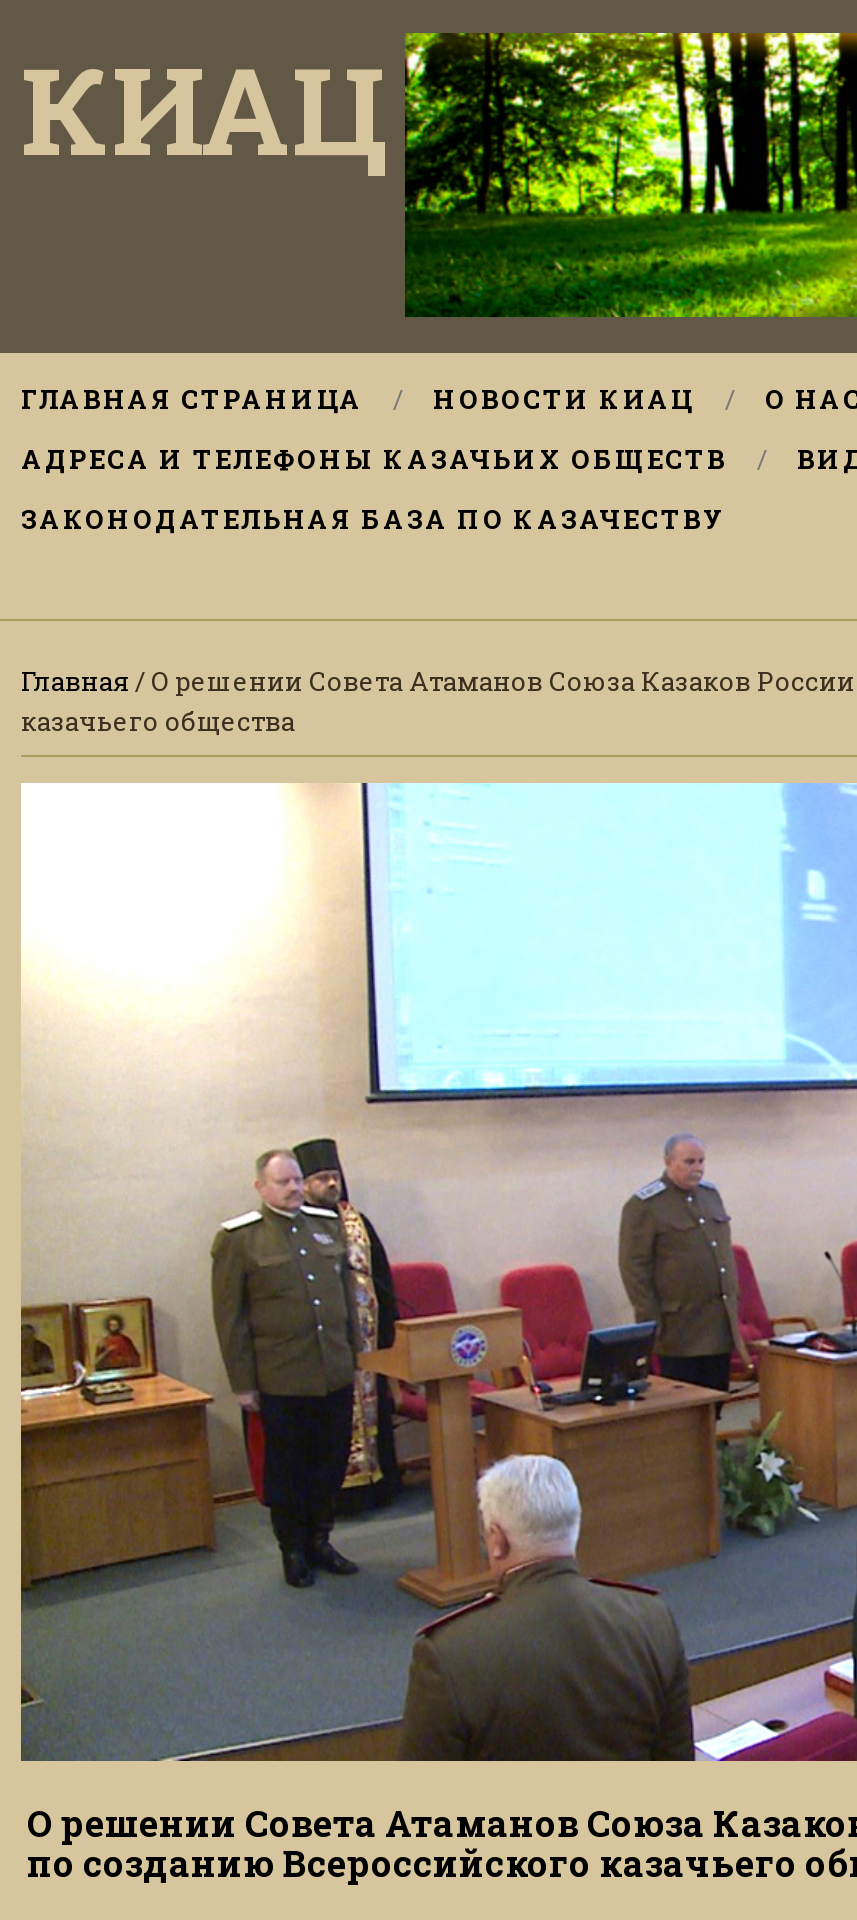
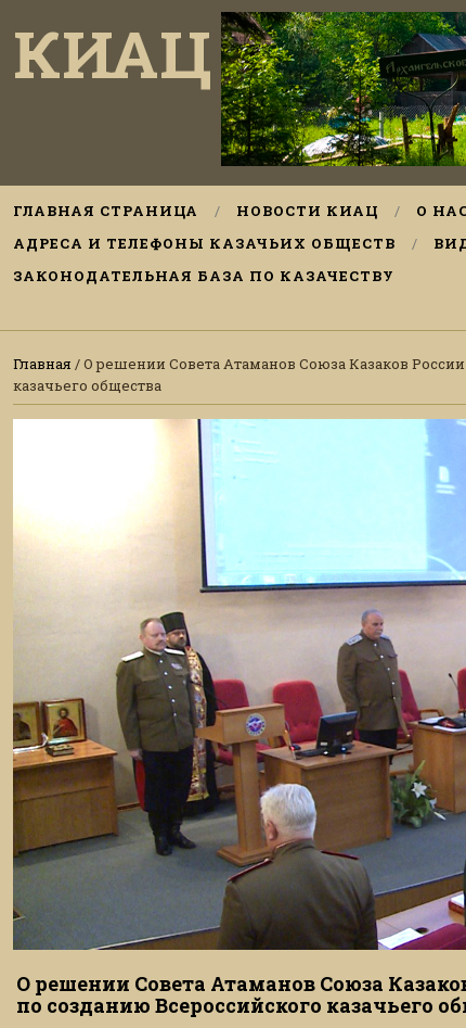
[405,31,851,317] [image] -> [221,11,463,166] [image]

